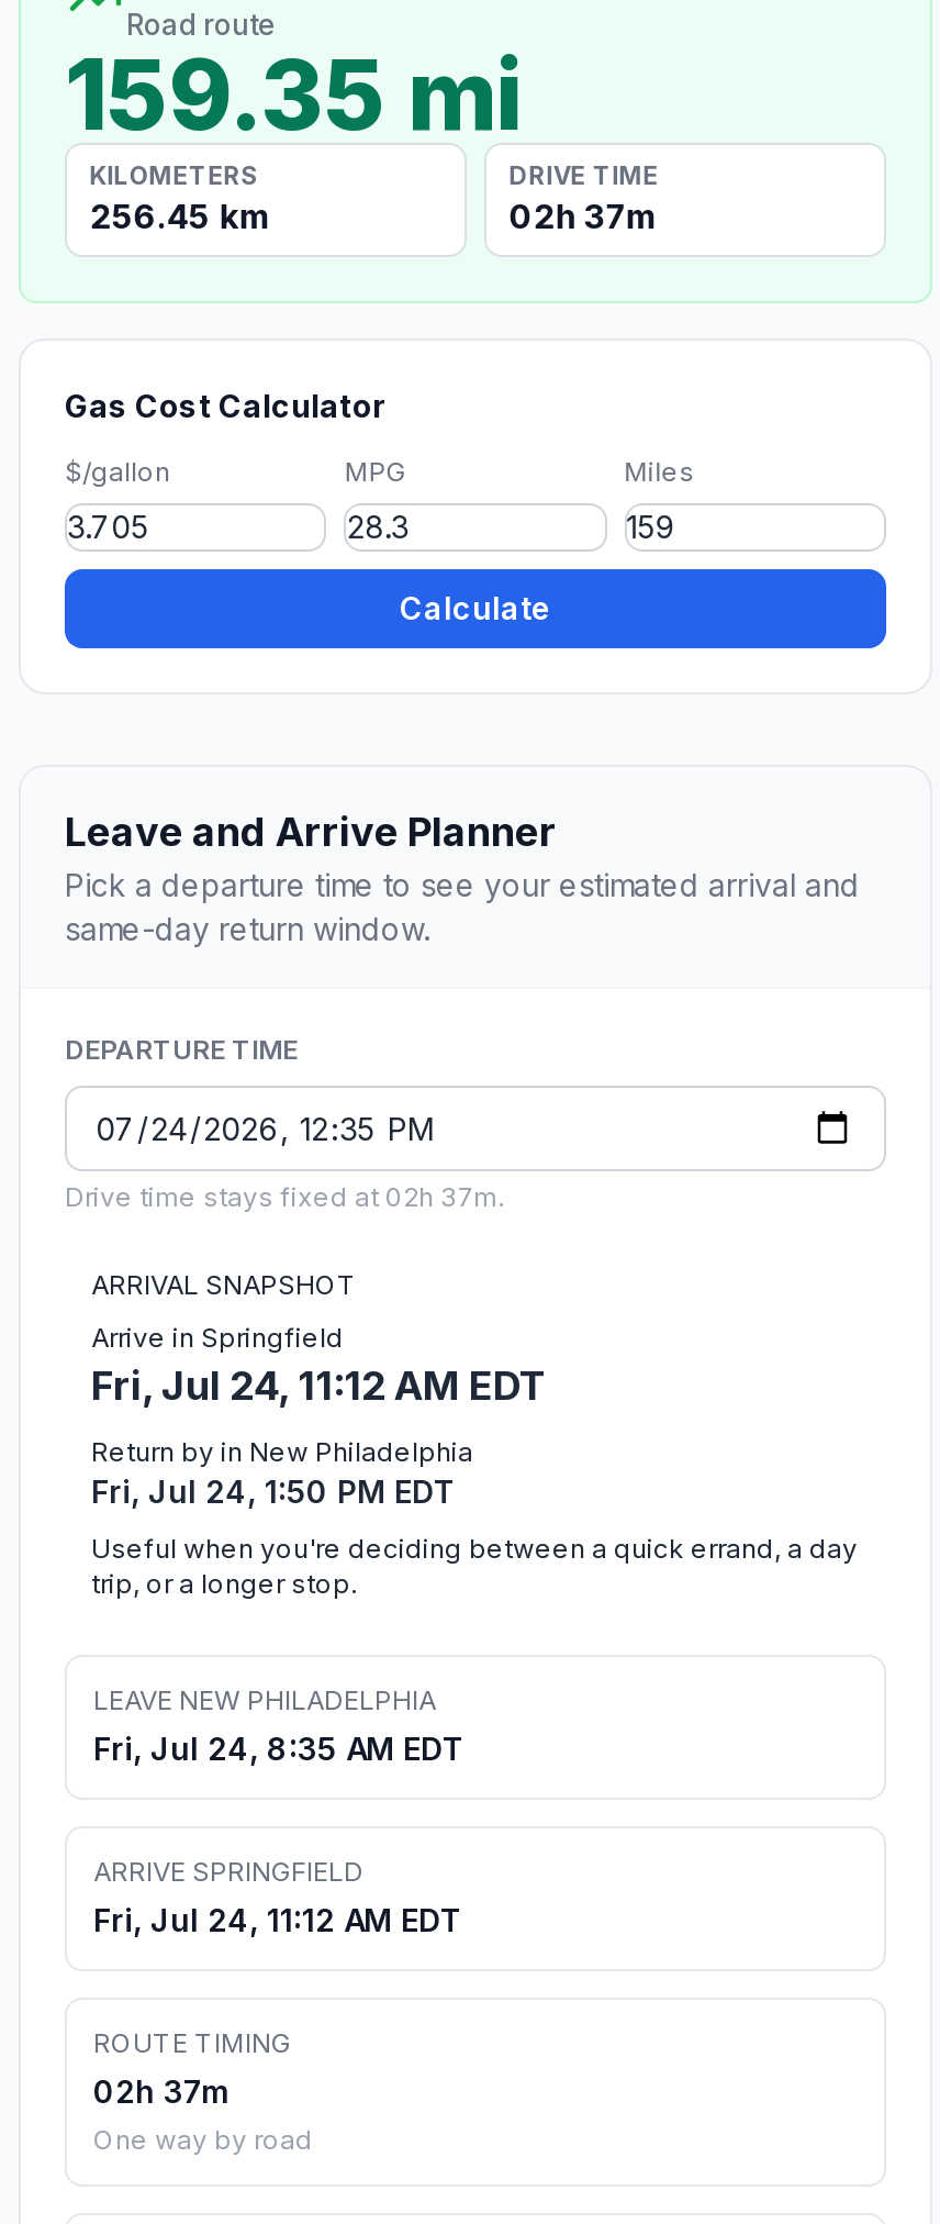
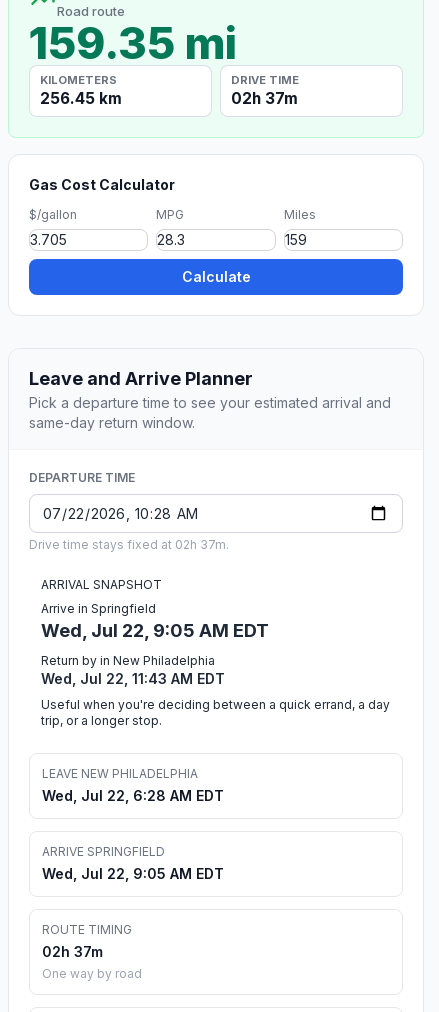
[91,1363,548,1409] Fri, Jul 24, 11:12 AM EDT -> [41,620,269,641] Wed, Jul 22, 9:05 AM EDT
[91,1473,456,1510] Fri, Jul 24, 1:50 PM EDT -> [41,670,225,687] Wed, Jul 22, 11:43 AM EDT
[93,1730,465,1767] Fri, Jul 24, 8:35 AM EDT -> [42,787,224,804] Wed, Jul 22, 6:28 AM EDT
[93,1901,462,1939] Fri, Jul 24, 11:12 AM EDT -> [42,865,224,882] Wed, Jul 22, 9:05 AM EDT

